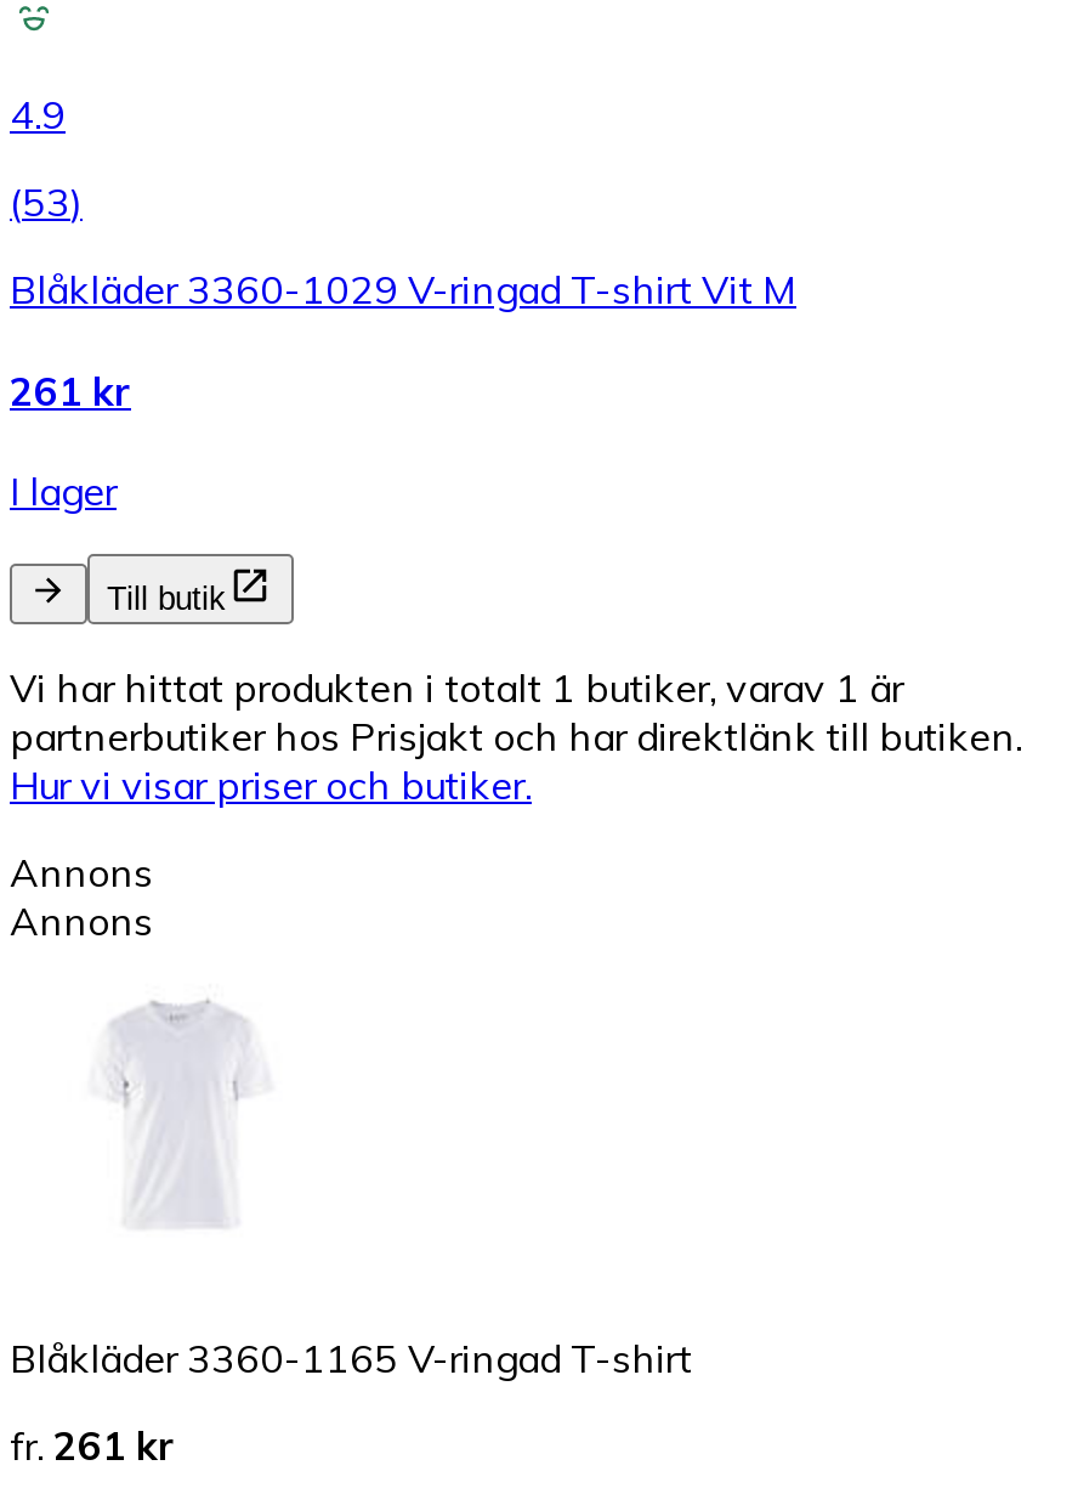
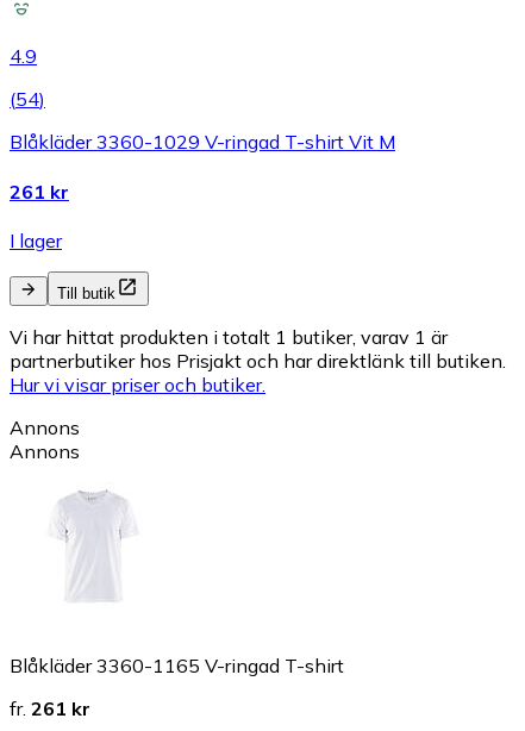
[10,178,83,227] (53) -> [10,87,45,111] (54)

